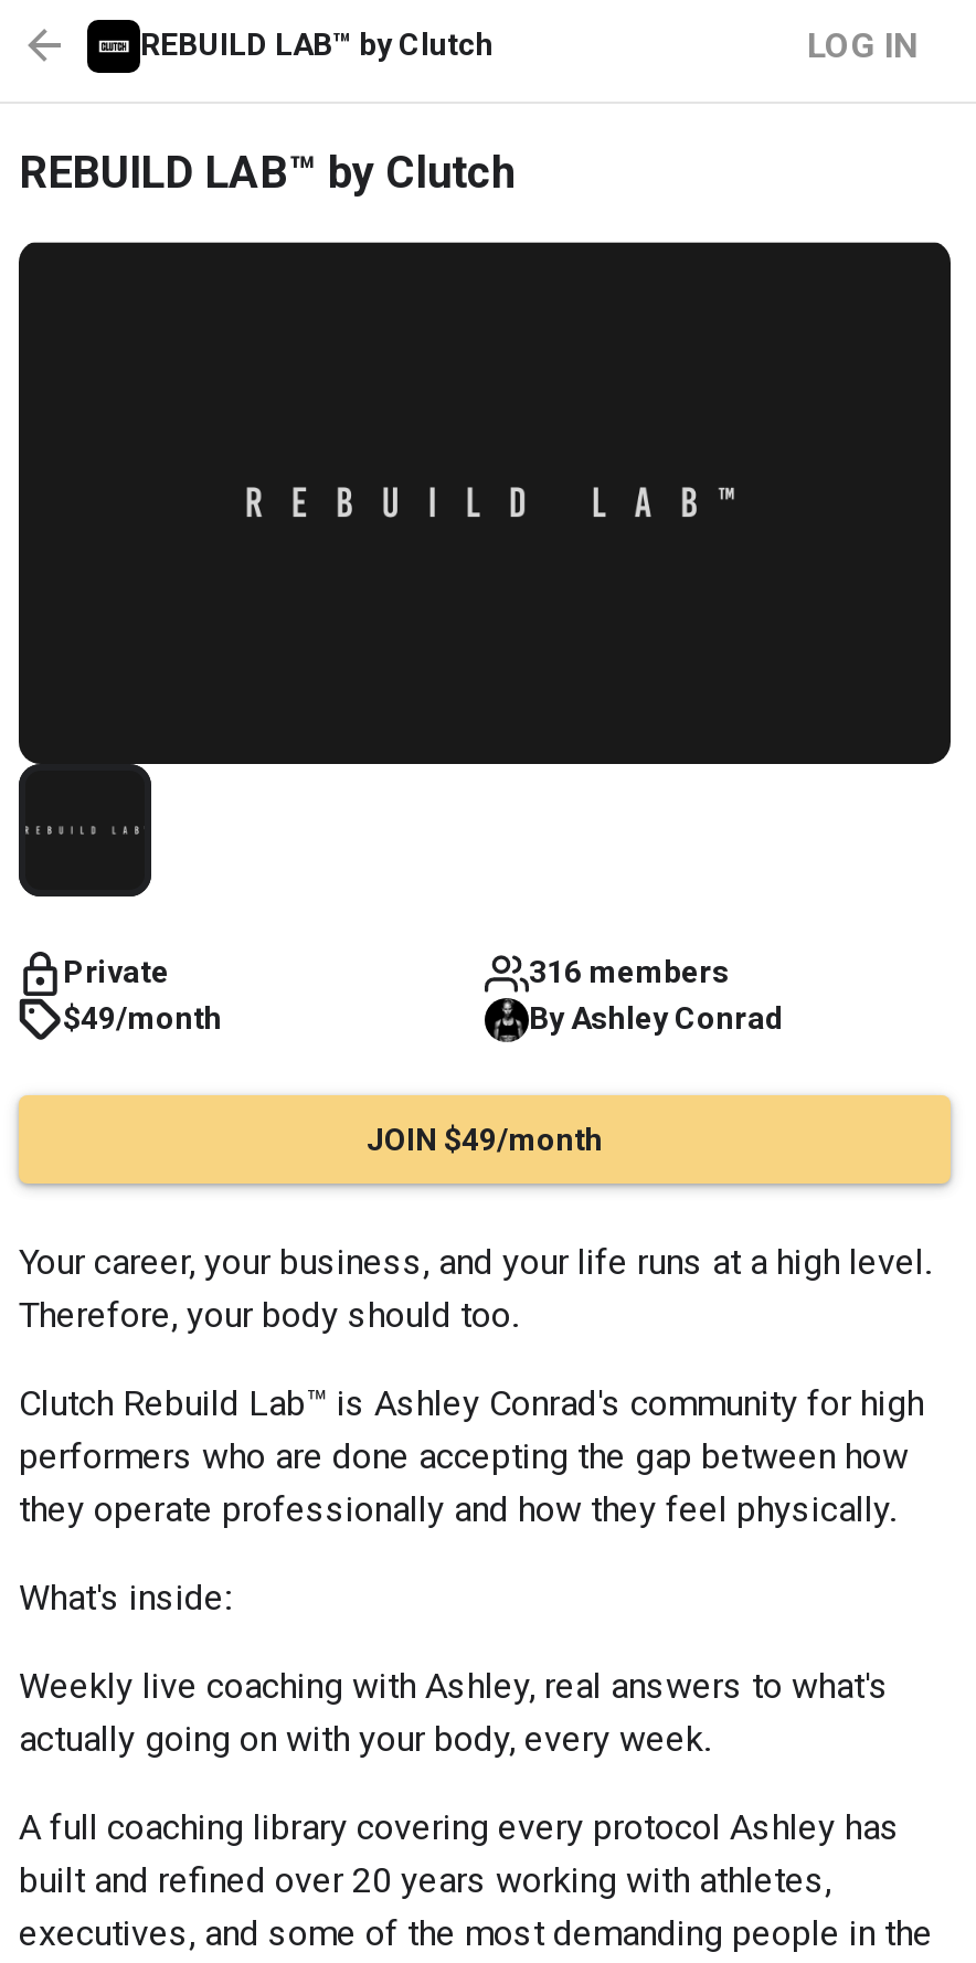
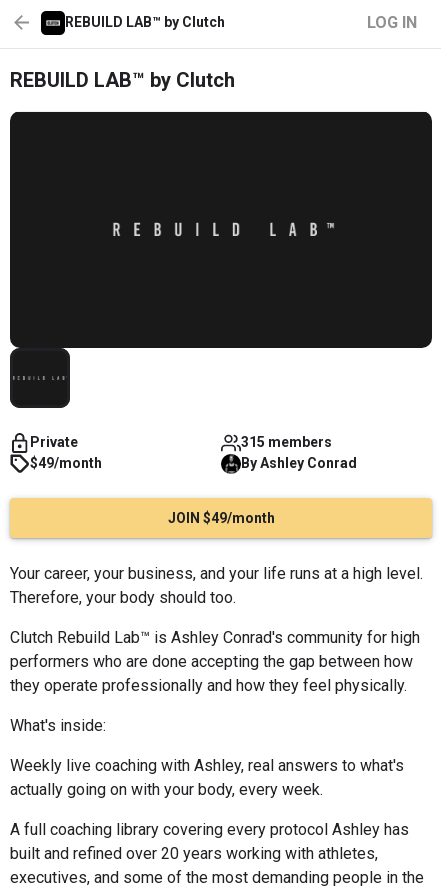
[529,955,730,990] 316 members -> [241,434,332,450] 315 members

